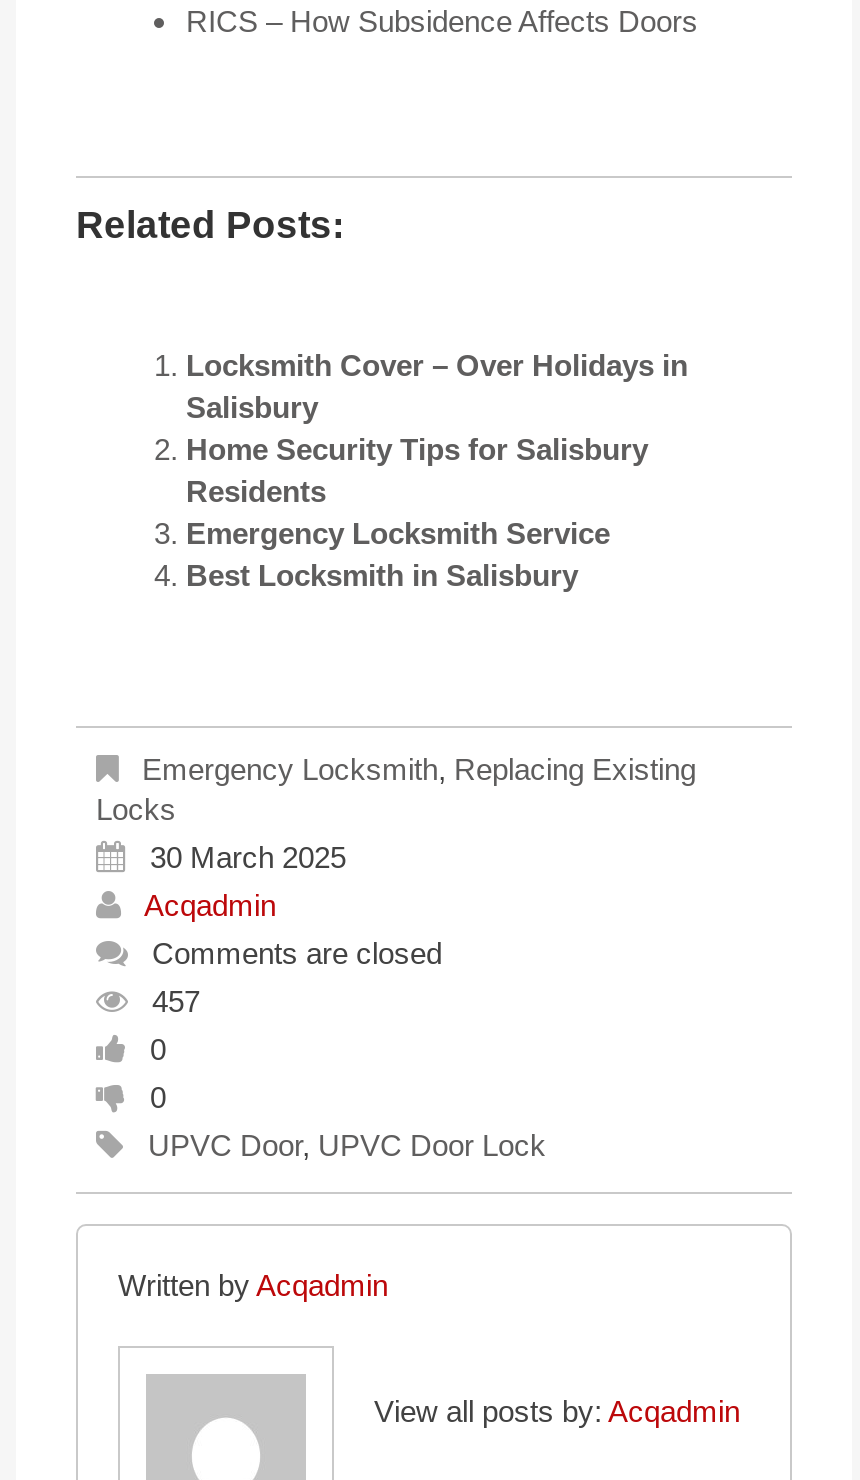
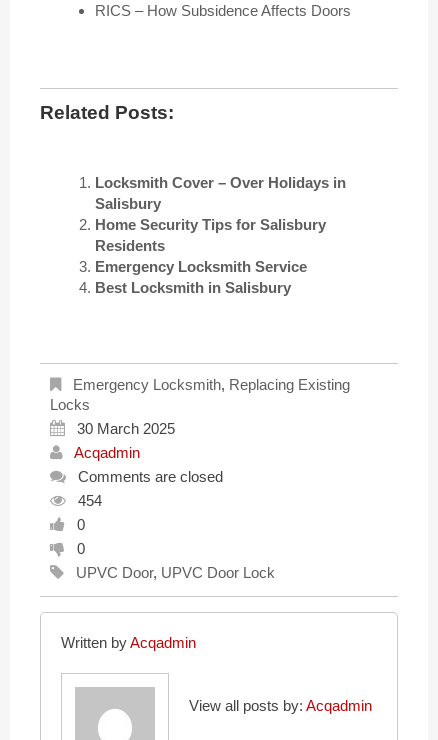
[144,983,200,1017] 457 -> [74,492,102,509] 454

